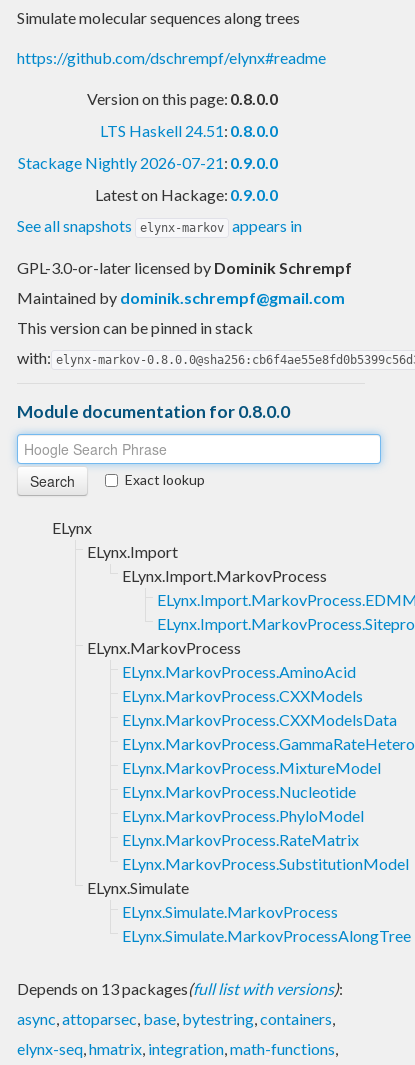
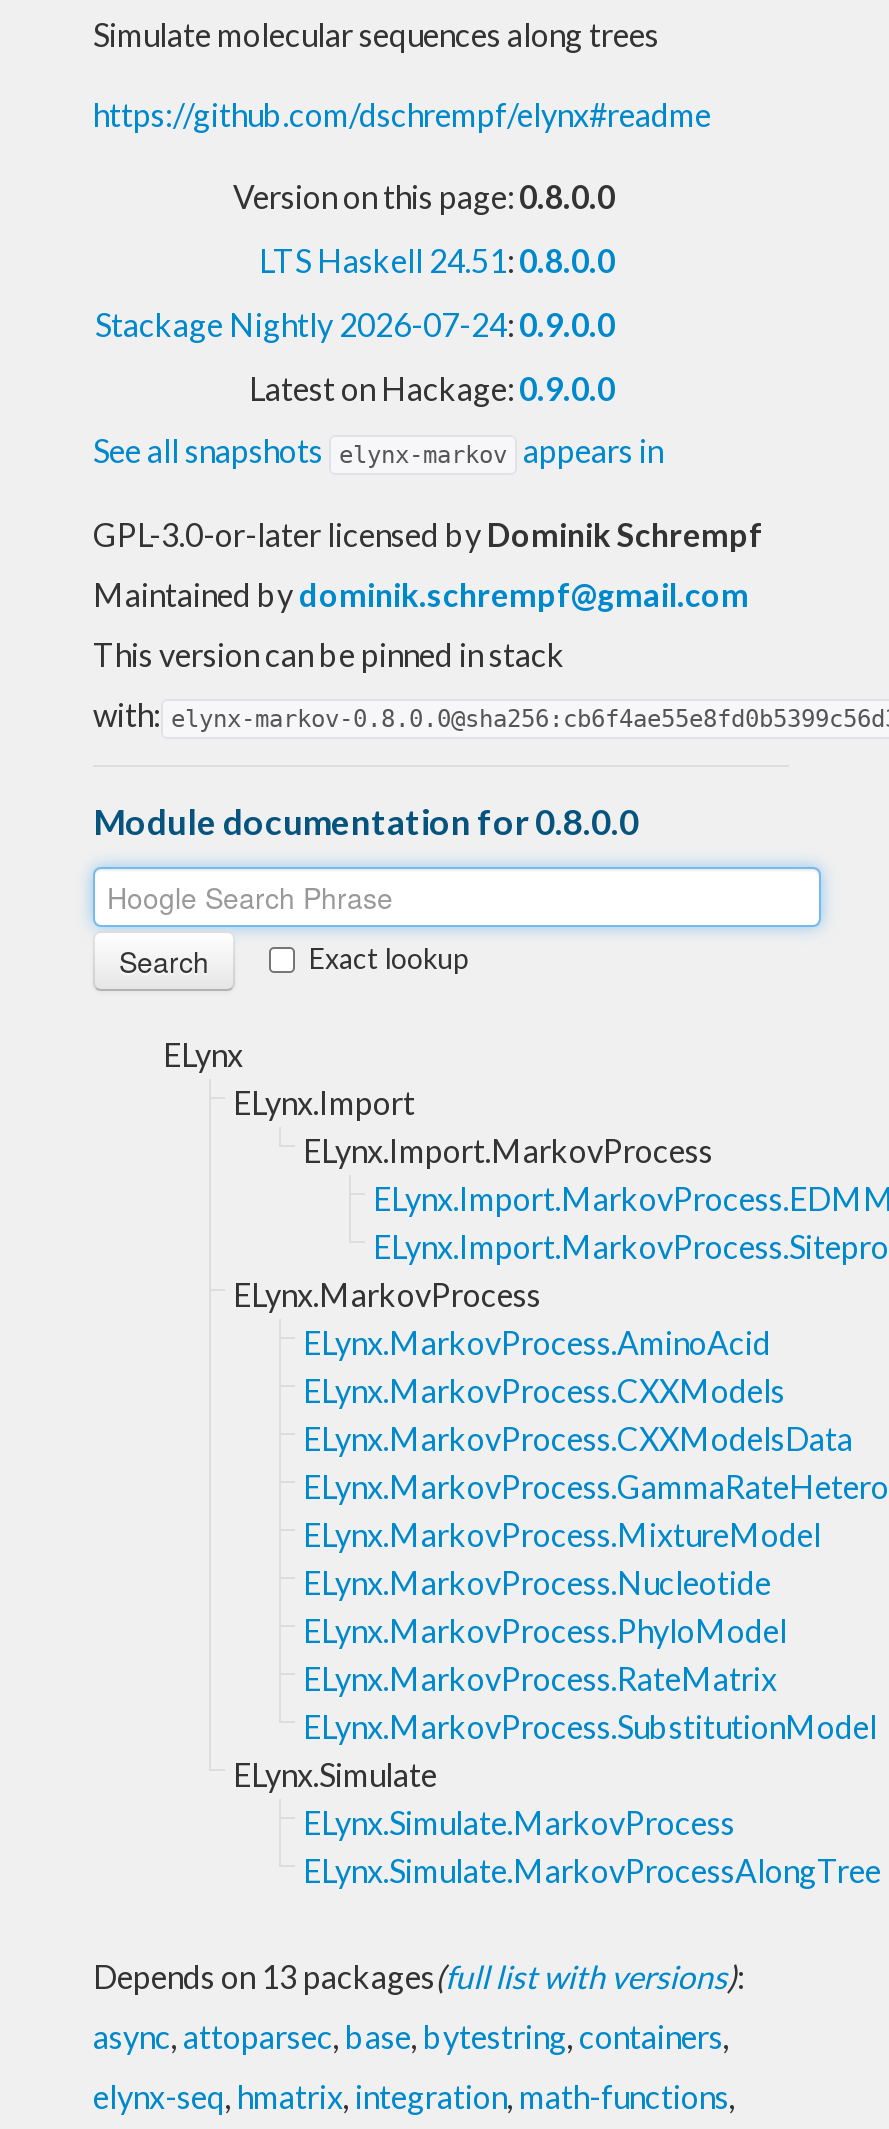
[18,153,278,172] Stackage Nightly 2026-07-21: 0.9.0.0 -> [95,305,615,343] Stackage Nightly 2026-07-24: 0.9.0.0

